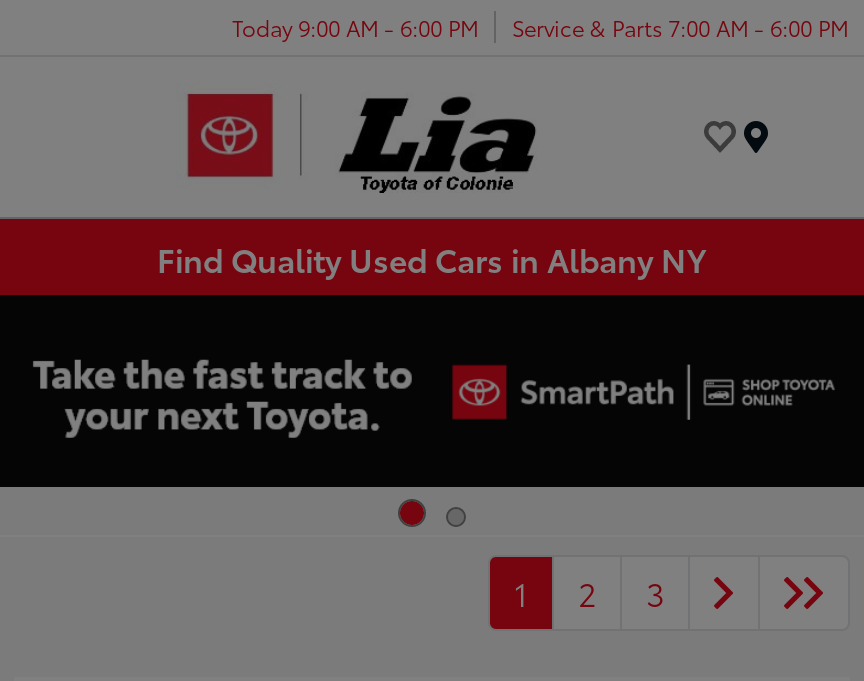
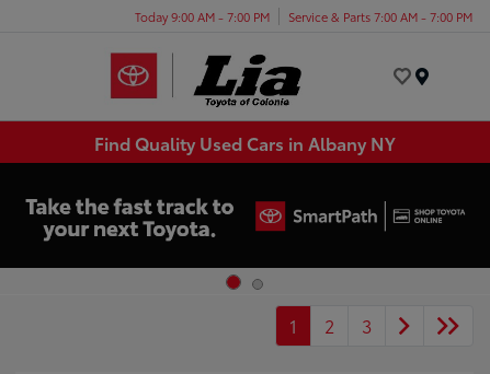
[232,10,478,42] Today 9:00 AM - 6:00 PM -> [135,7,270,25] Today 9:00 AM - 7:00 PM
[512,10,848,42] Service & Parts 7:00 AM - 6:00 PM -> [288,7,472,25] Service & Parts 7:00 AM - 7:00 PM

